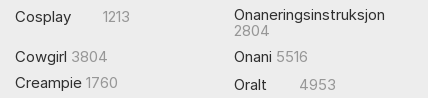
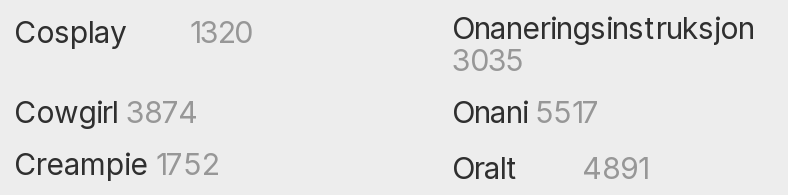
[15,7,130,26] Cosplay 1213 -> [14,13,252,51] Cosplay 1320
[234,21,270,40] 2804 -> [452,41,524,79] 3035
[15,47,108,66] Cowgirl 3804 -> [14,93,198,131] Cowgirl 3874
[234,47,308,66] Onani 5516 -> [452,93,600,131] Onani 5517
[15,73,118,92] Creampie 1760 -> [14,145,218,183] Creampie 1752
[234,75,336,94] Oralt 4953 -> [452,149,648,187] Oralt 4891

